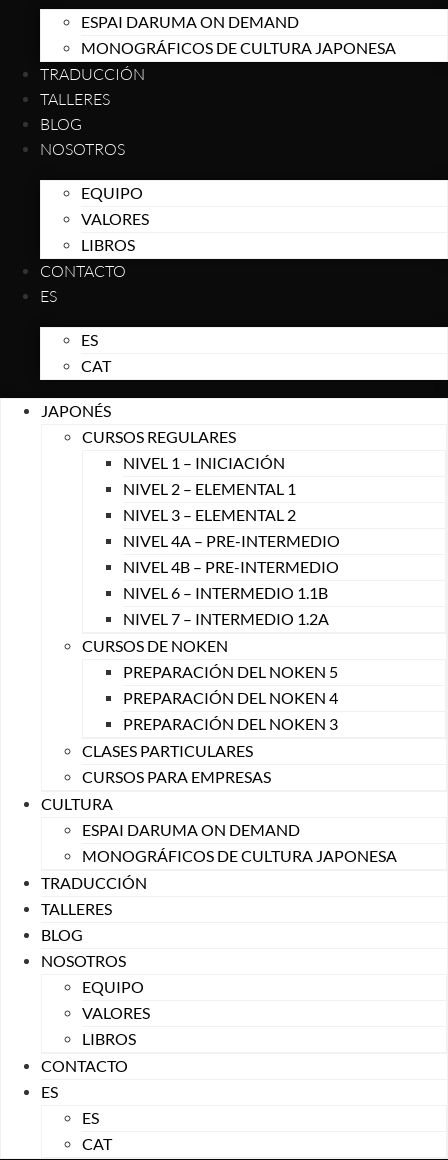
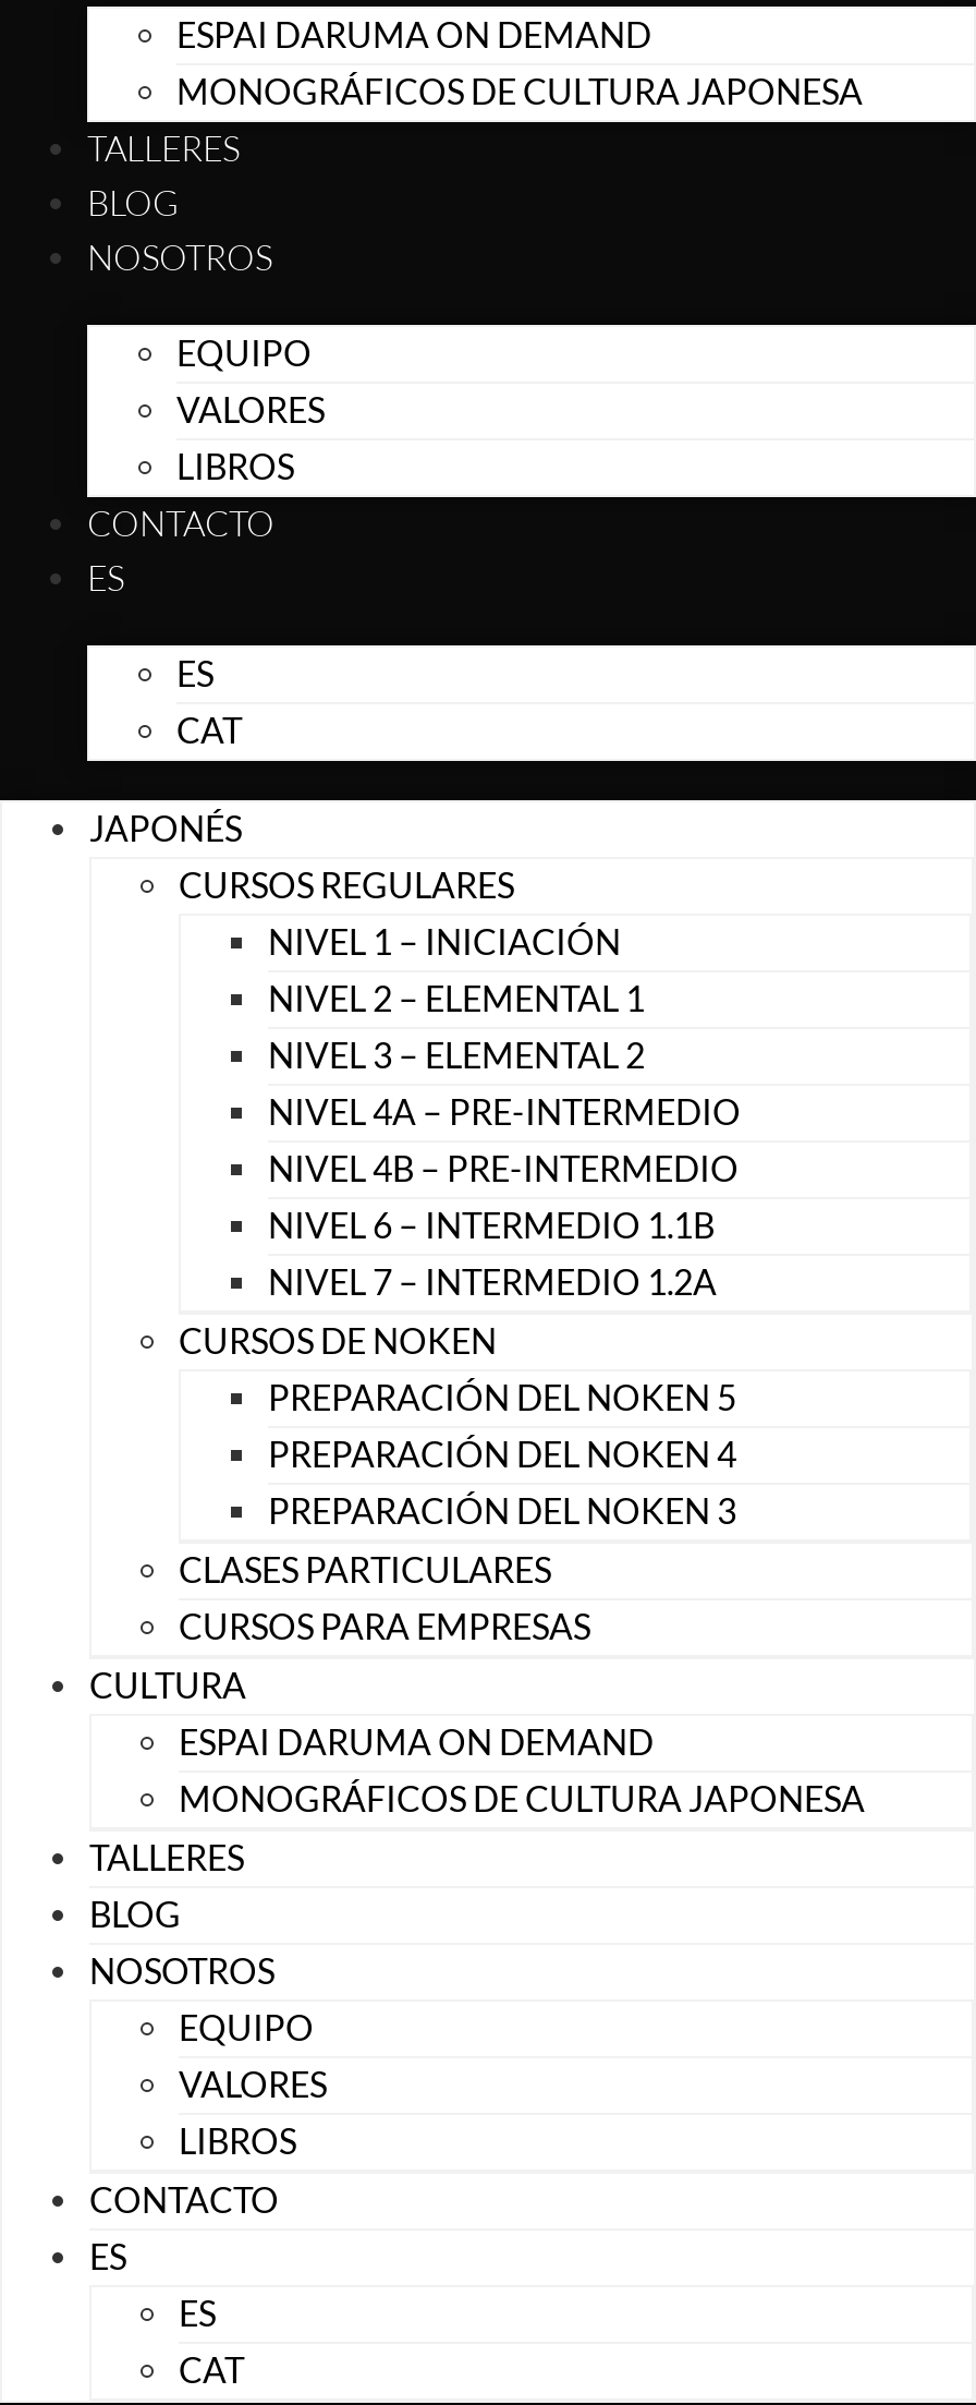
[40,64,145,84] TRADUCCIÓN -> none
[41,873,147,892] TRADUCCIÓN -> none

